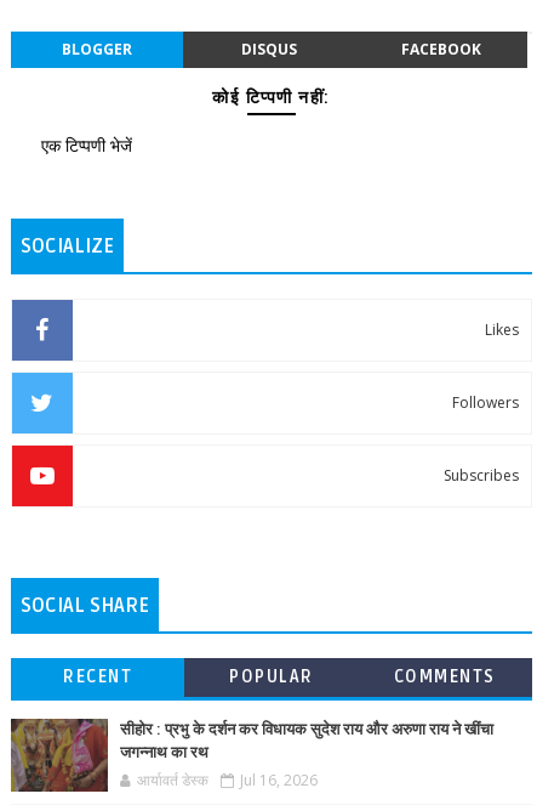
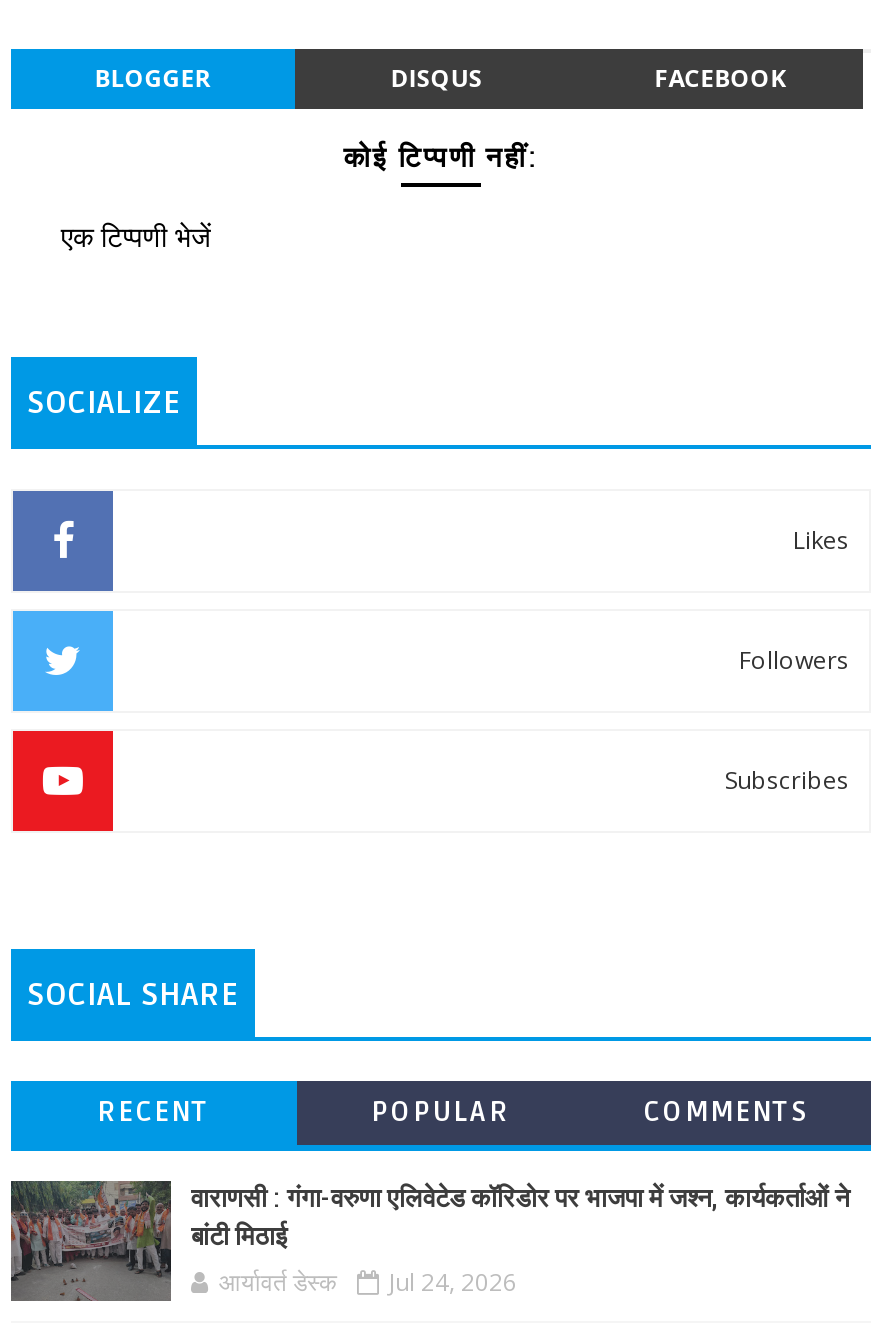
[11,719,493,792] [image] | सीहोर : प्रभु के दर्शन कर विधायक सुदेश राय और अरुणा राय ने खींचा | जगन्नाथ का रथ -> [11,1181,849,1301] [image] | वाराणसी : गंगा-वरुणा एलिवेटेड कॉरिडोर पर भाजपा में जश्न, कार्यकर्ताओं ने | बांटी मिठाई
[137,770,318,790] आर्यावर्त डेस्क Jul 16, 2026 -> [219,1265,517,1299] आर्यावर्त डेस्क Jul 24, 2026

